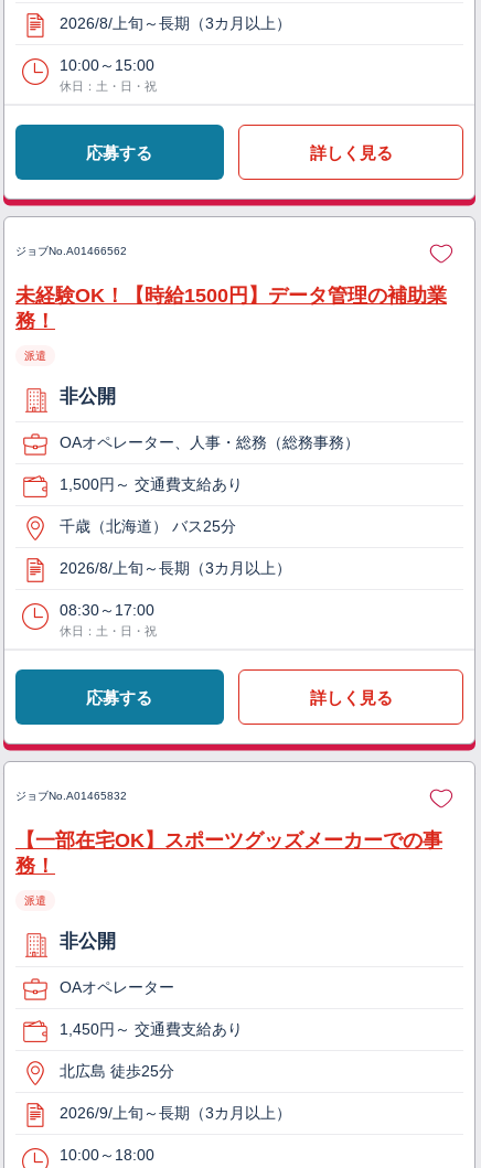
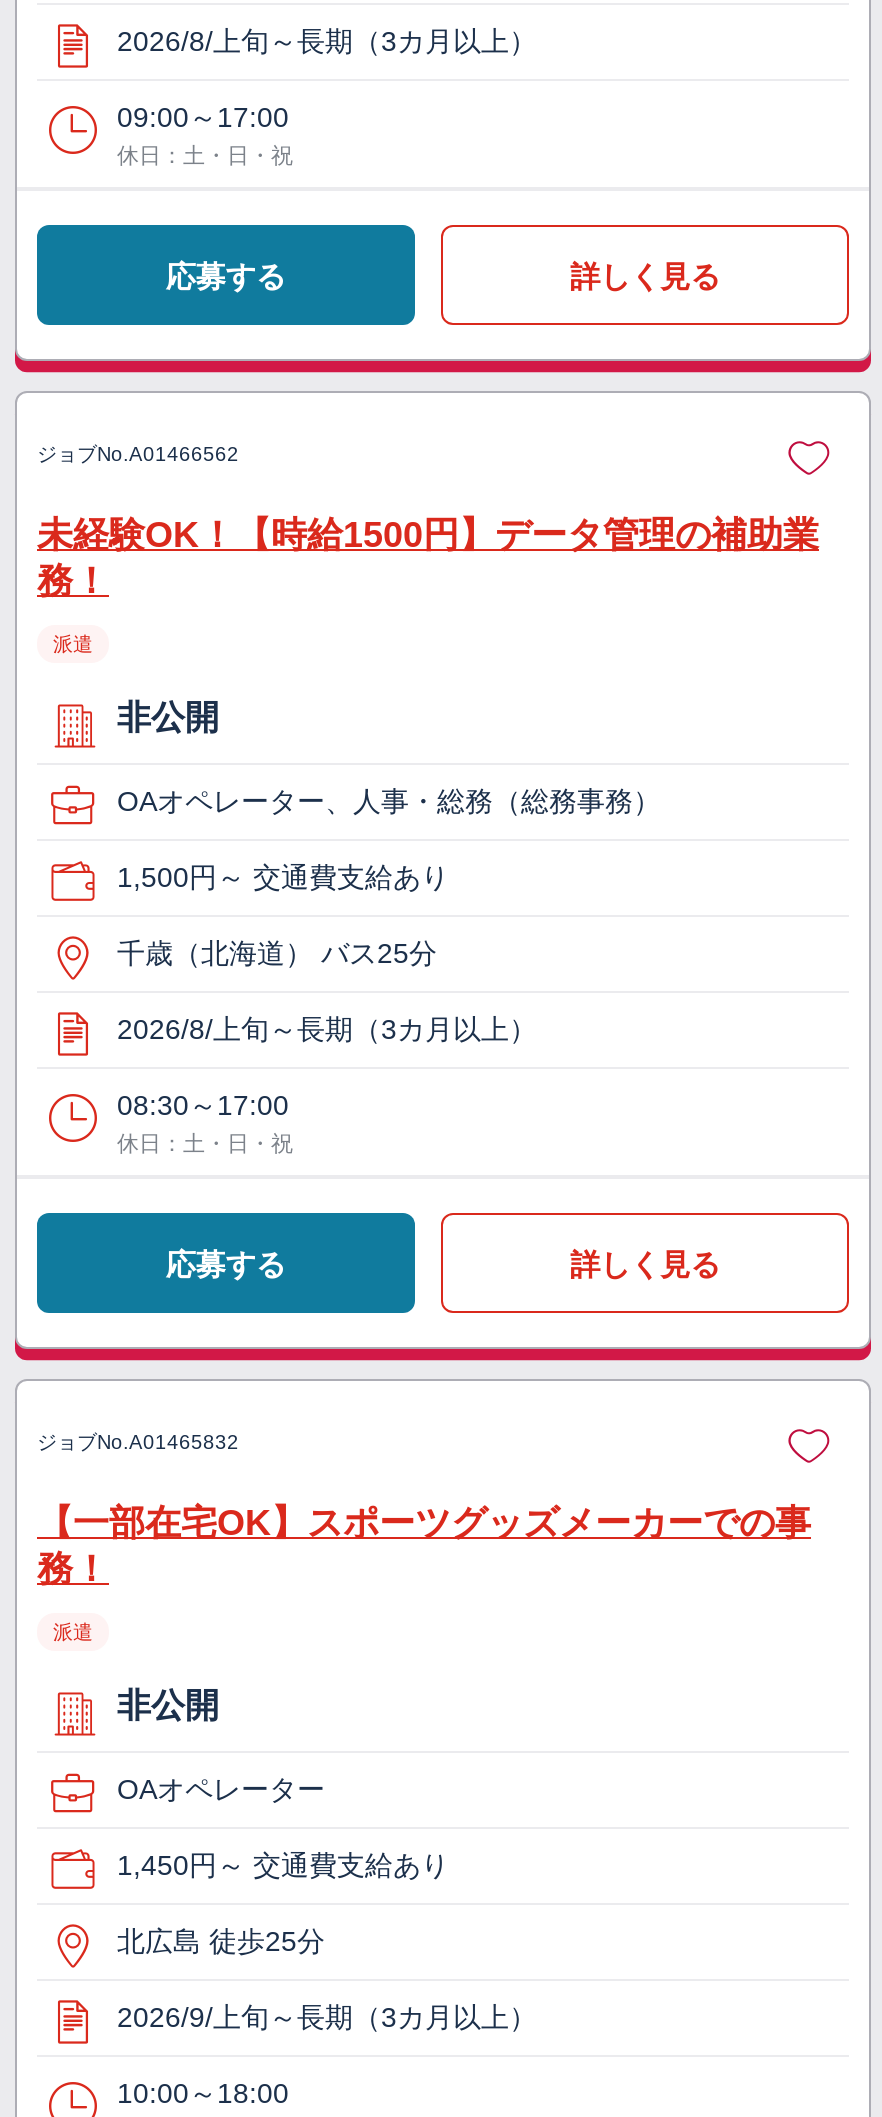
[60,57,154,74] 10:00～15:00 -> [117,102,289,134] 09:00～17:00

